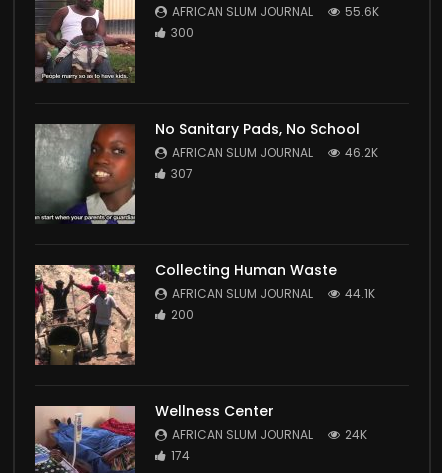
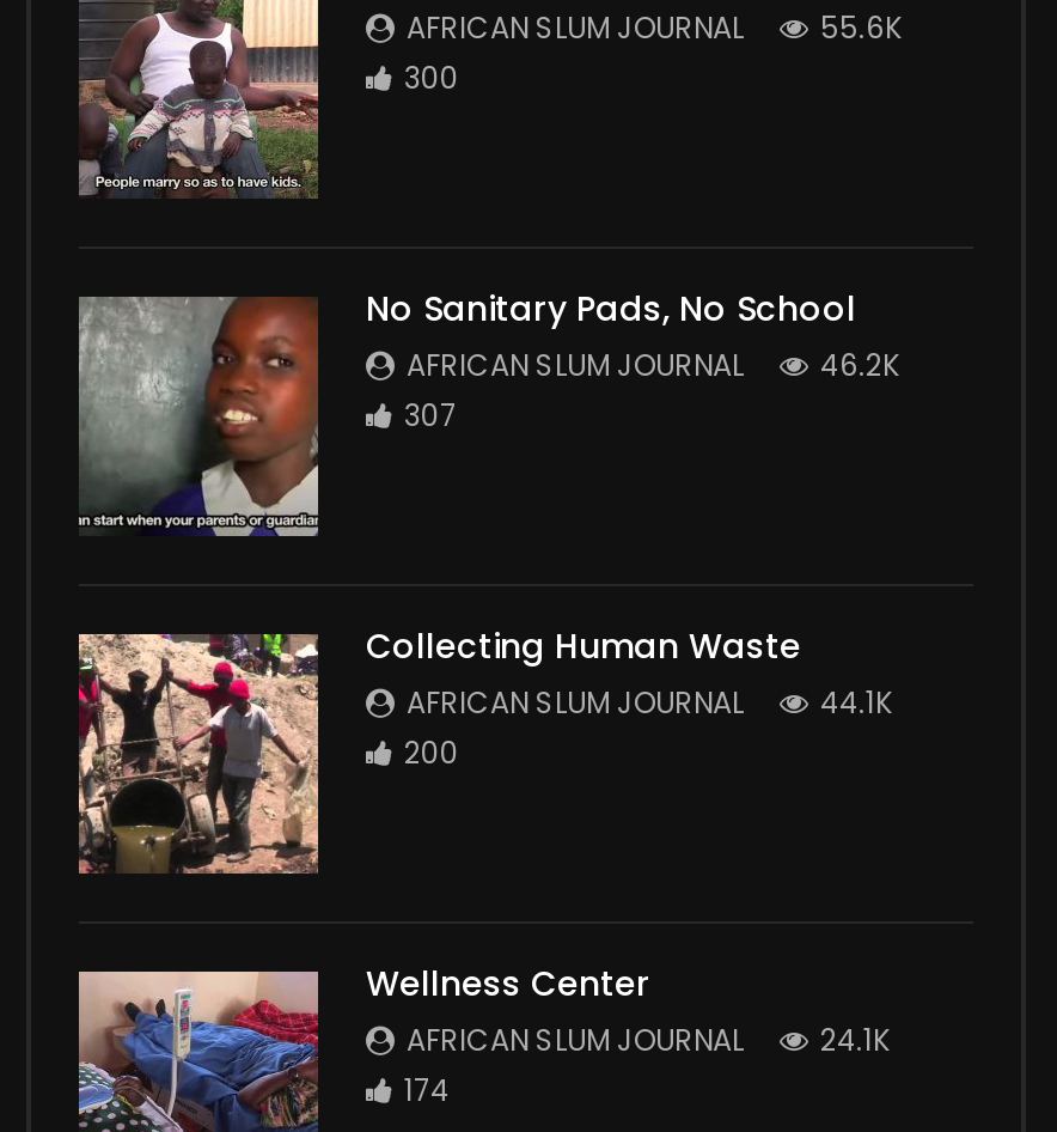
[172,426,367,443] AFRICAN SLUM JOURNAL 24K -> [407,1019,890,1060] AFRICAN SLUM JOURNAL 24.1K

